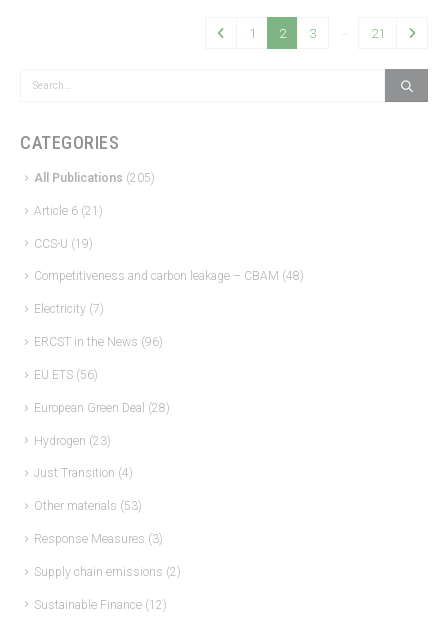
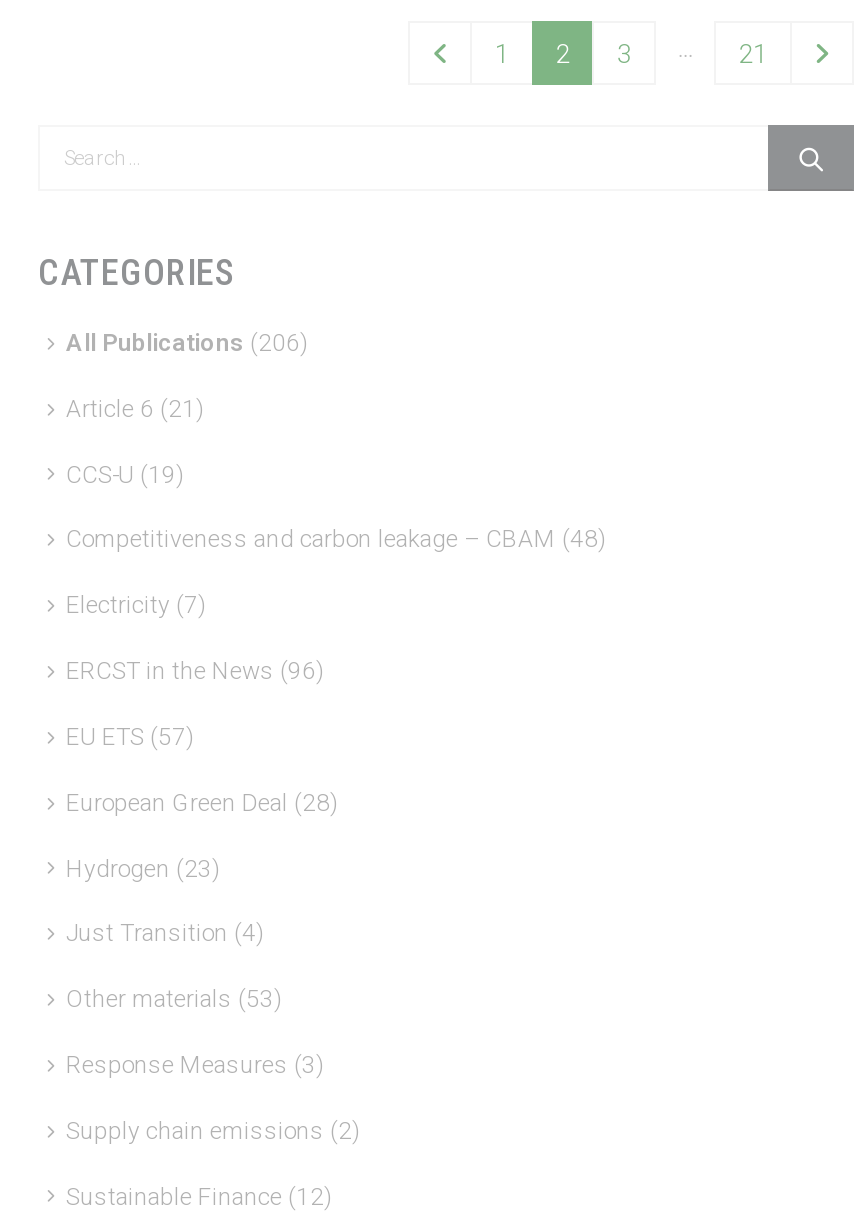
[34,171,155,185] All Publications (205) -> [66,329,308,357] All Publications (206)
[34,368,98,382] EU ETS (56) -> [66,723,194,751] EU ETS (57)

